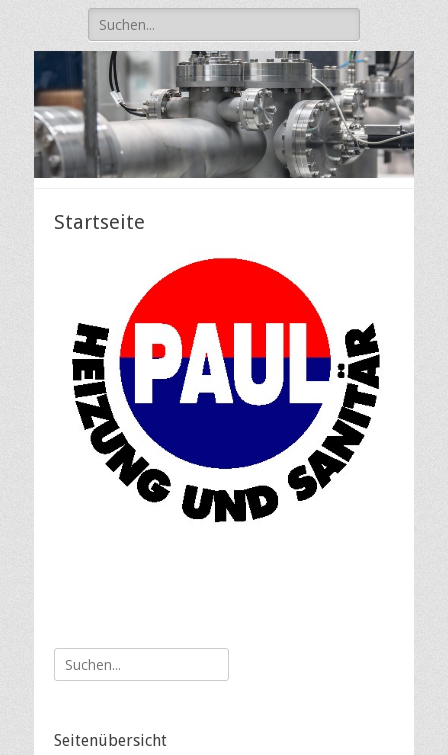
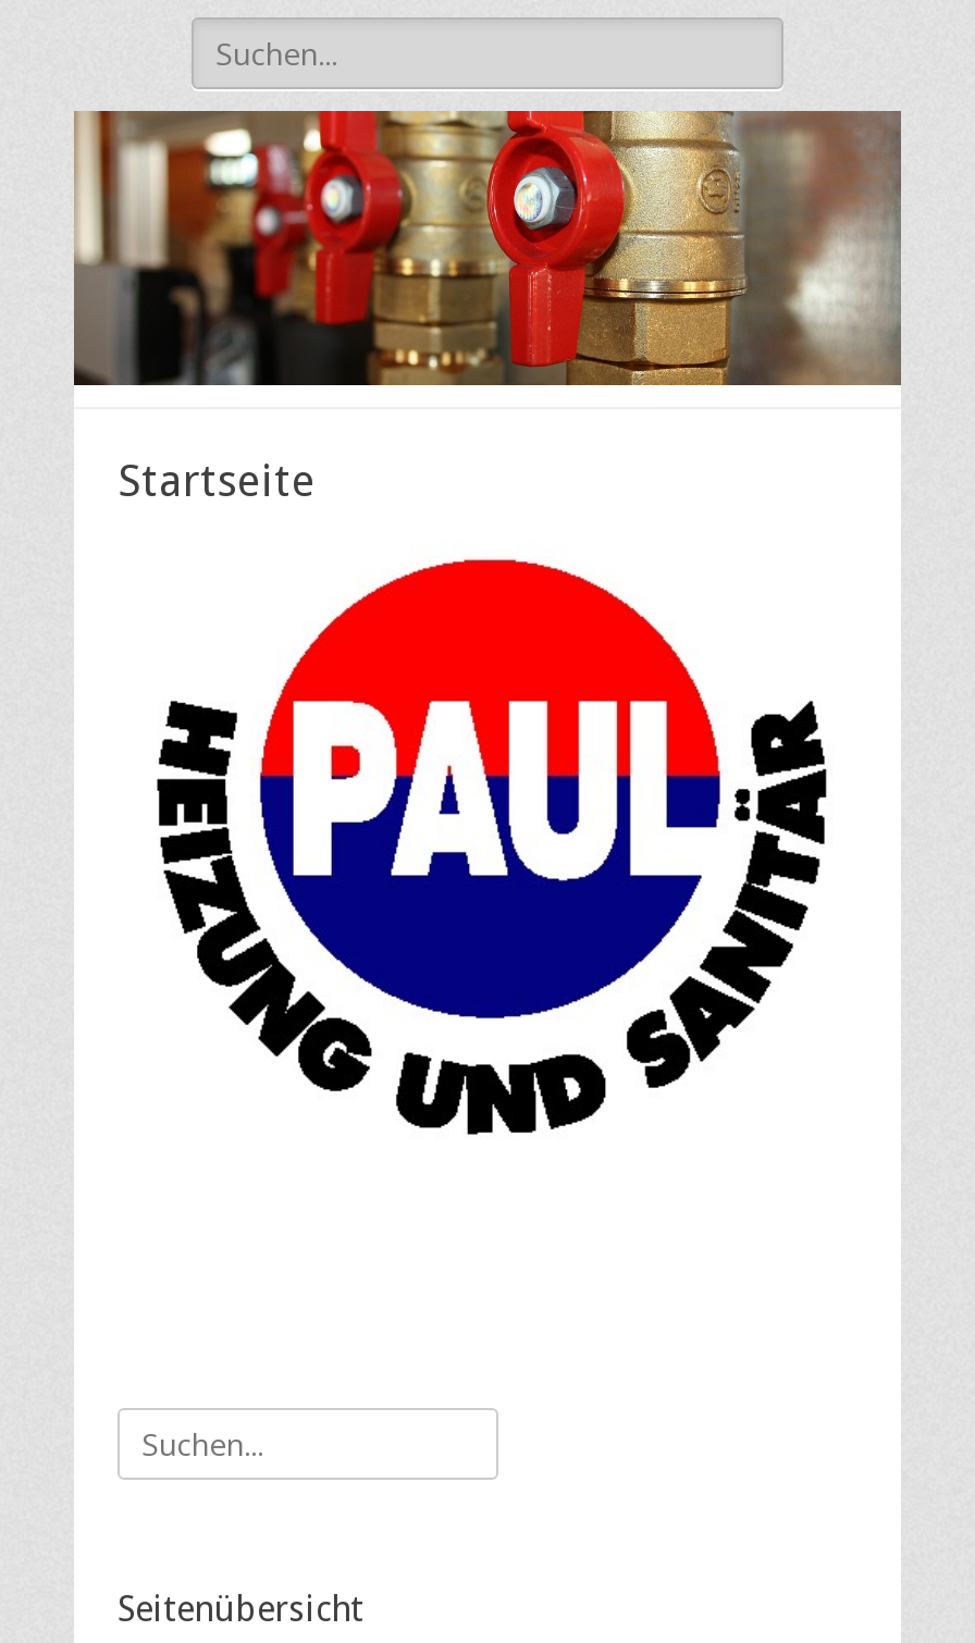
[33,50,414,178] [image] -> [74,109,901,385] [image]

